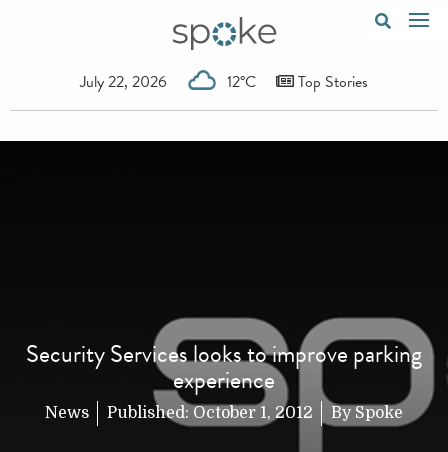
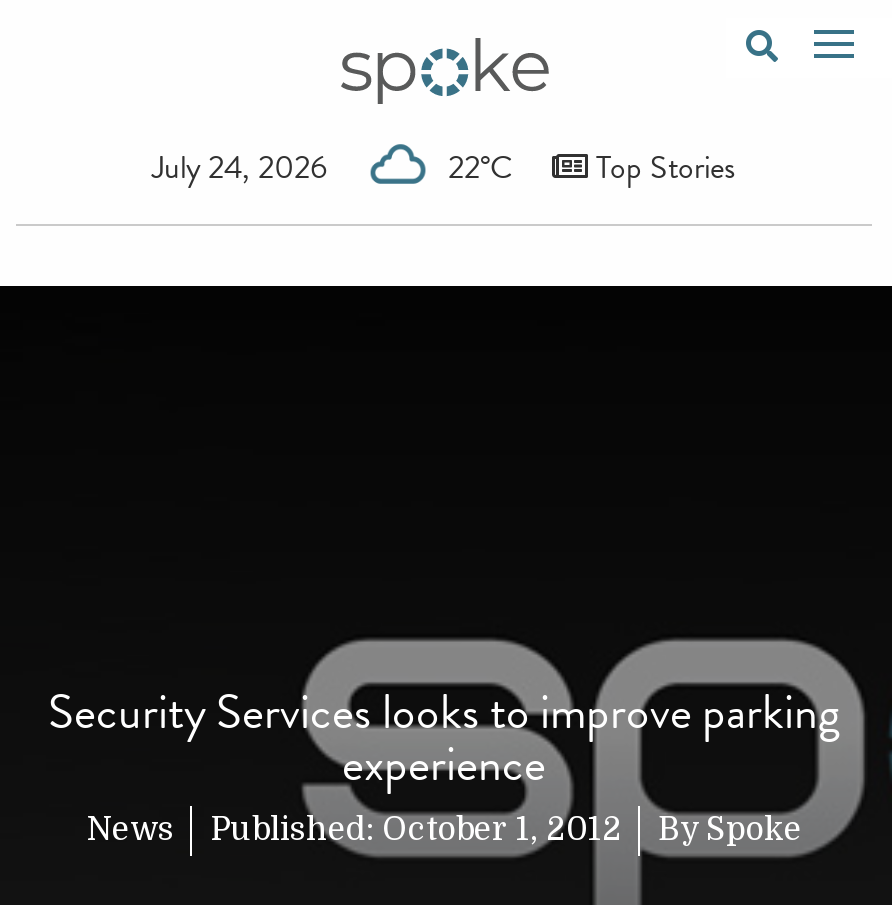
[80,70,256,94] July 22, 2026 | 12°C -> [152,144,512,192] July 24, 2026 | 22°C

